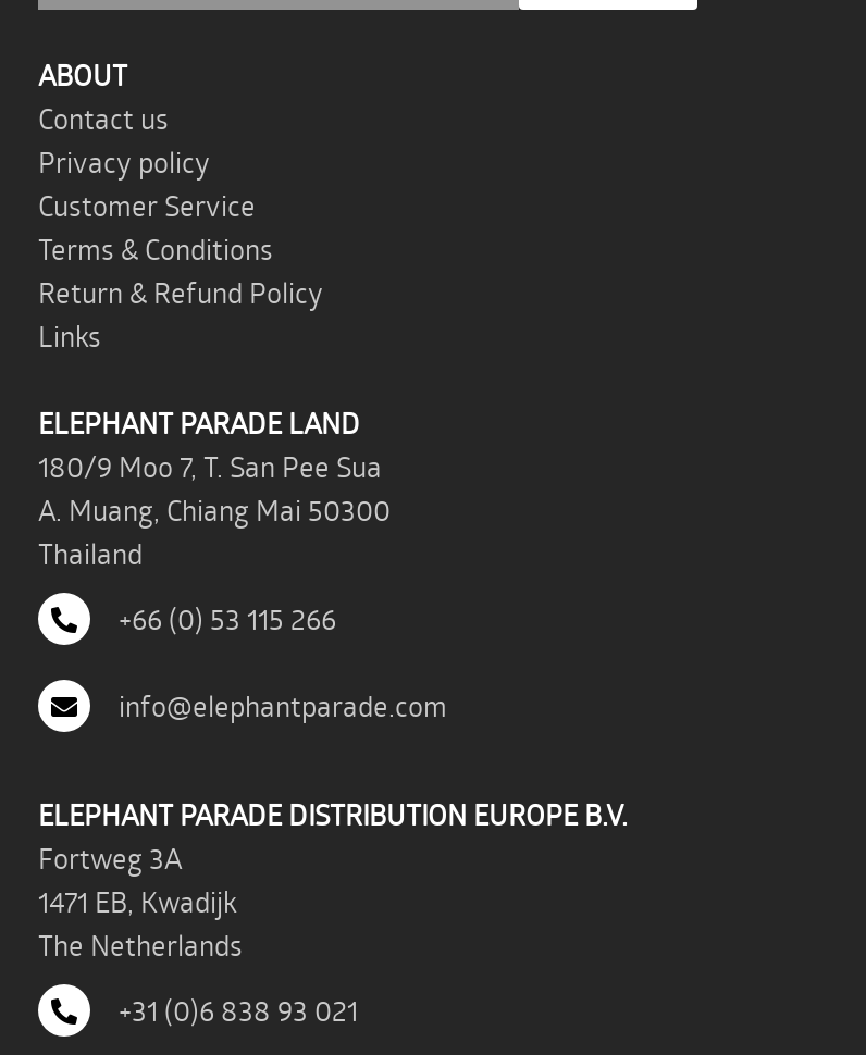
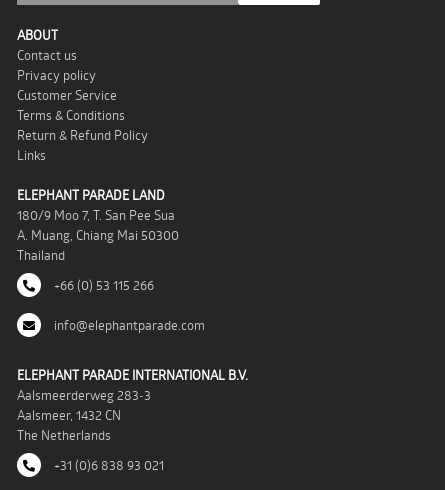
[38,795,628,921] ELEPHANT PARADE DISTRIBUTION EUROPE B.V. | Fortweg 3A | 1471 EB, Kwadijk -> [17,366,248,424] ELEPHANT PARADE INTERNATIONAL B.V. | Aalsmeerderweg 283-3 | Aalsmeer, 1432 CN

